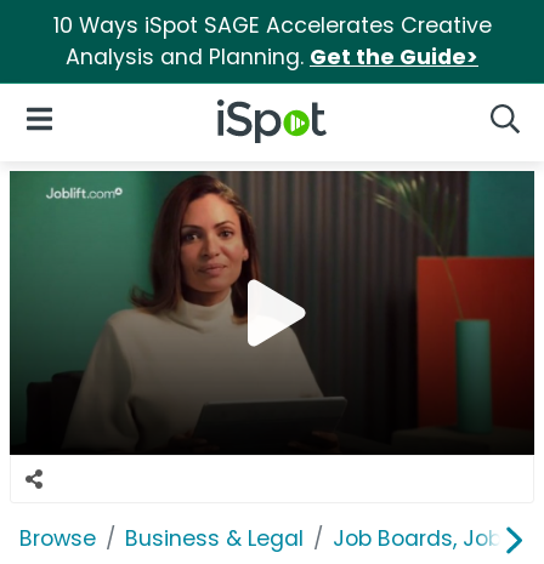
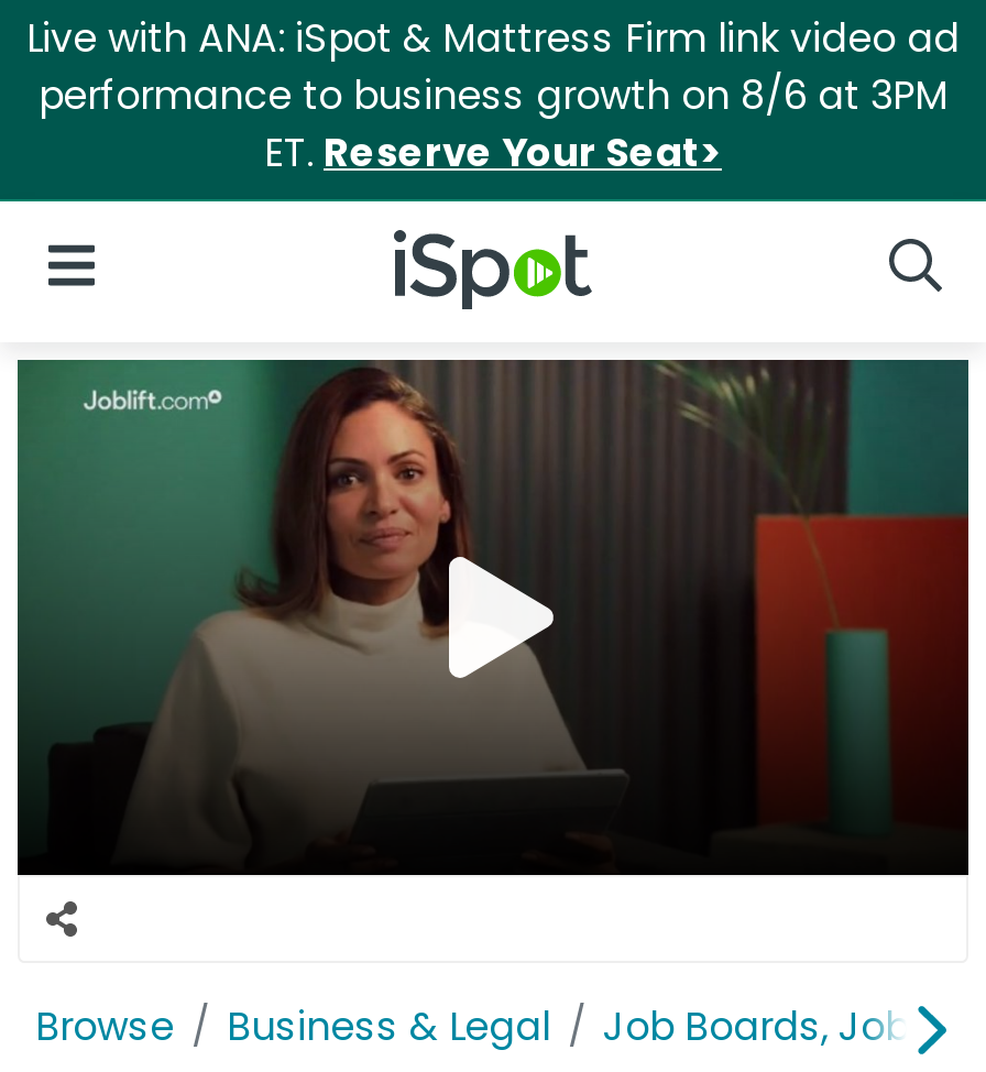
[53,11,491,72] 10 Ways iSpot SAGE Accelerates Creative | Analysis and Planning. Get the Guide> -> [26,12,960,179] Live with ANA: iSpot & Mattress Firm link video ad | performance to business growth on 8/6 at 3PM | ET. Reserve Your Seat>

